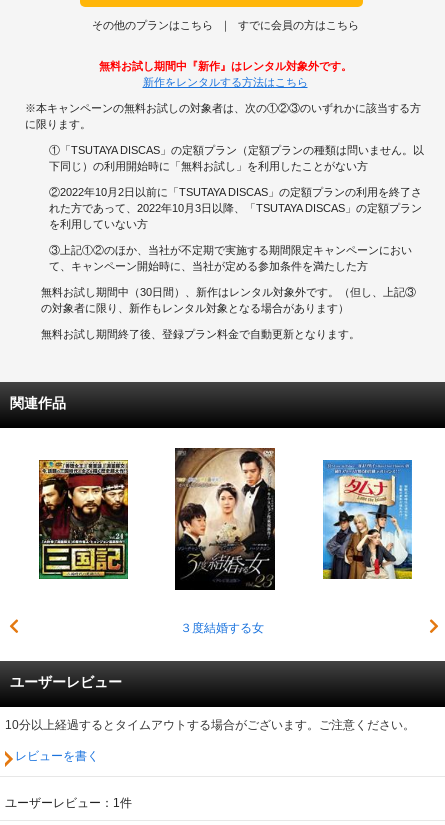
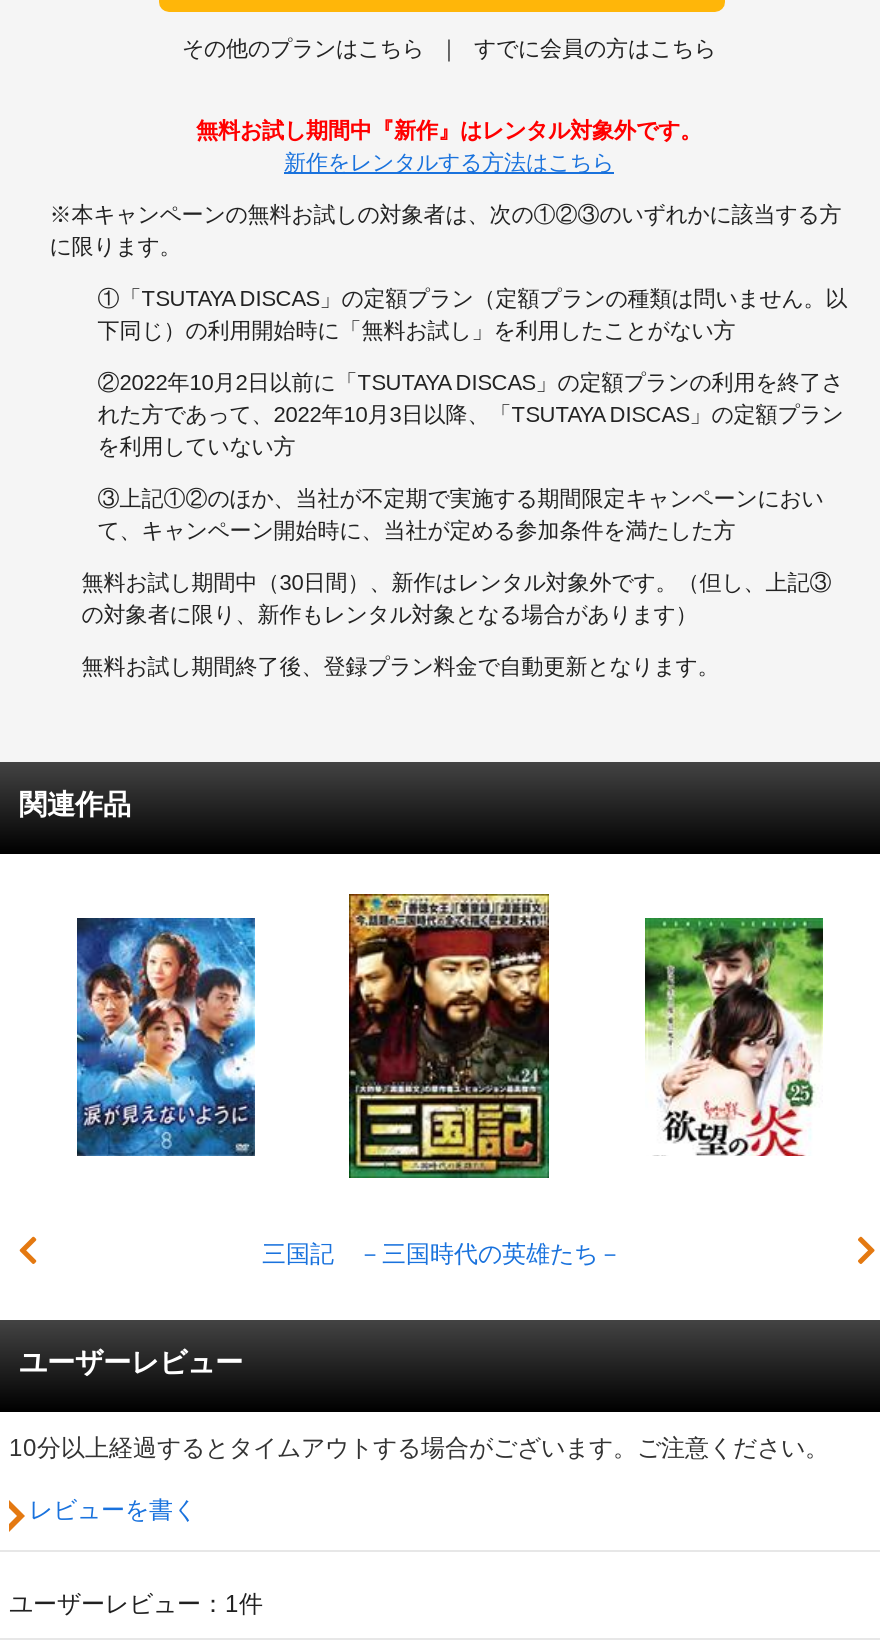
[174,447,276,635] [image] | ３度結婚する女 -> [262,892,622,1267] [image] | 三国記 －三国時代の英雄たち－
[38,459,129,580] [image] -> [75,916,257,1158] [image]
[322,459,413,580] [image] -> [643,916,825,1156] [image]

